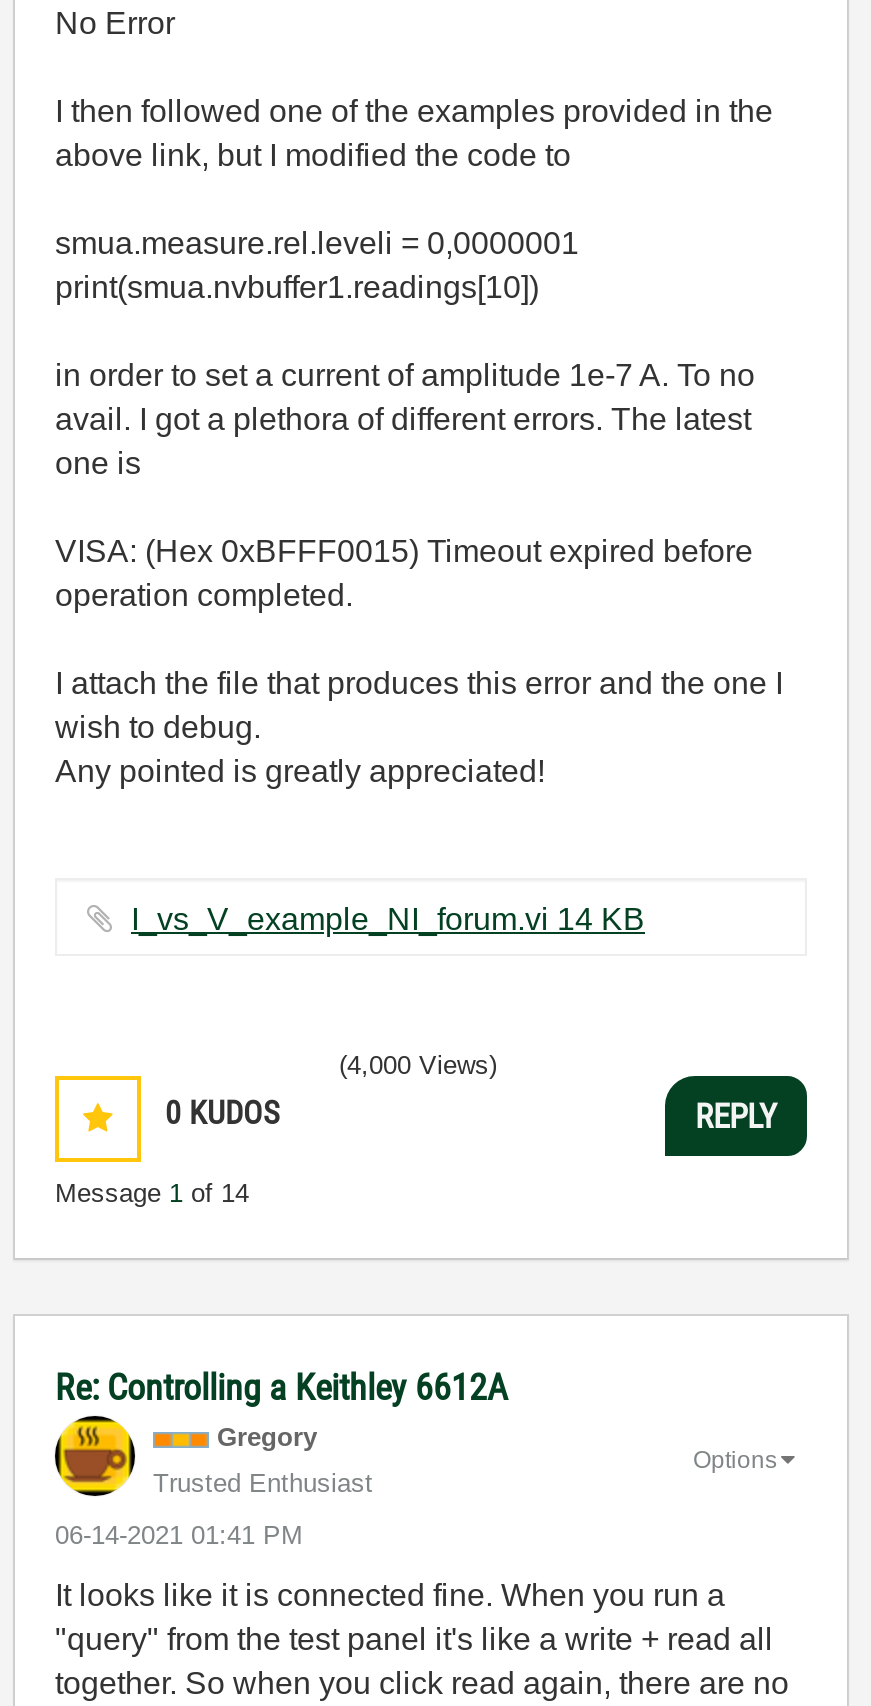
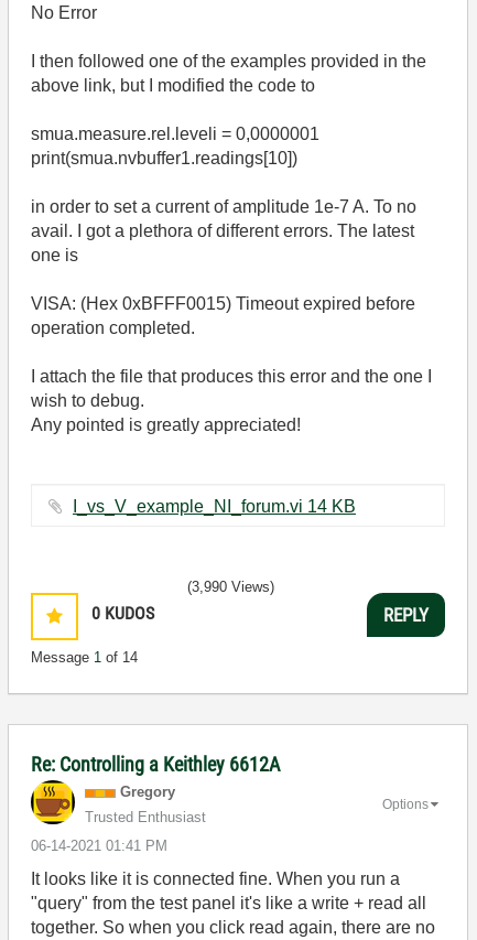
[339,1050,497,1080] (4,000 Views) -> [187,579,274,595] (3,990 Views)

